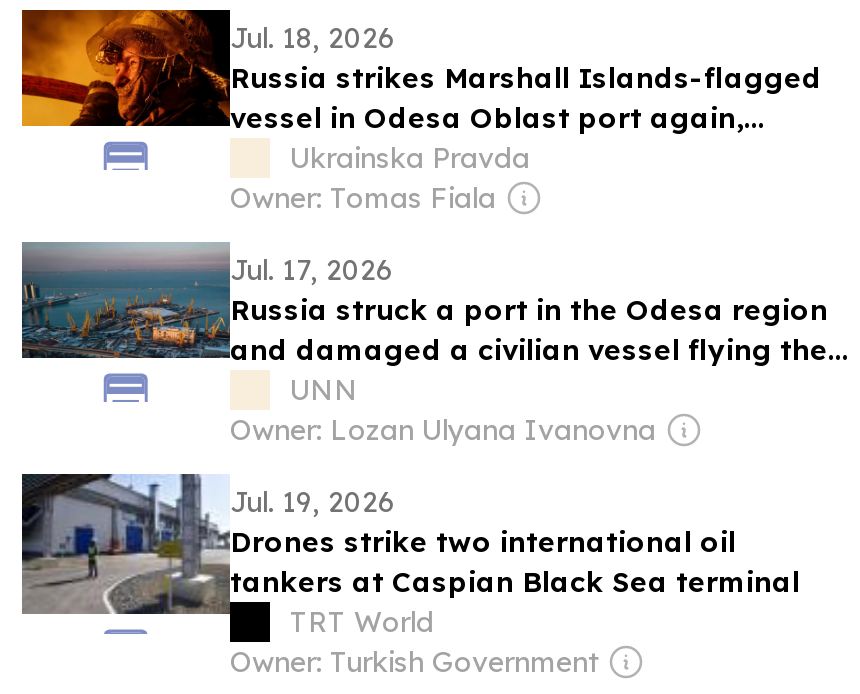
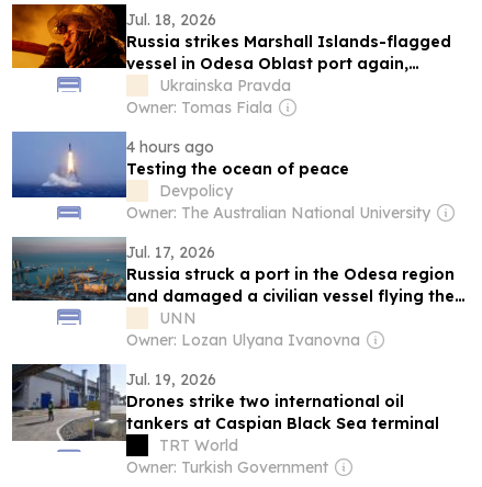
none -> [11,132,430,223] [image] | 4 hours ago | Testing the ocean of peace | Devpolicy | Owner: The Australian National University

